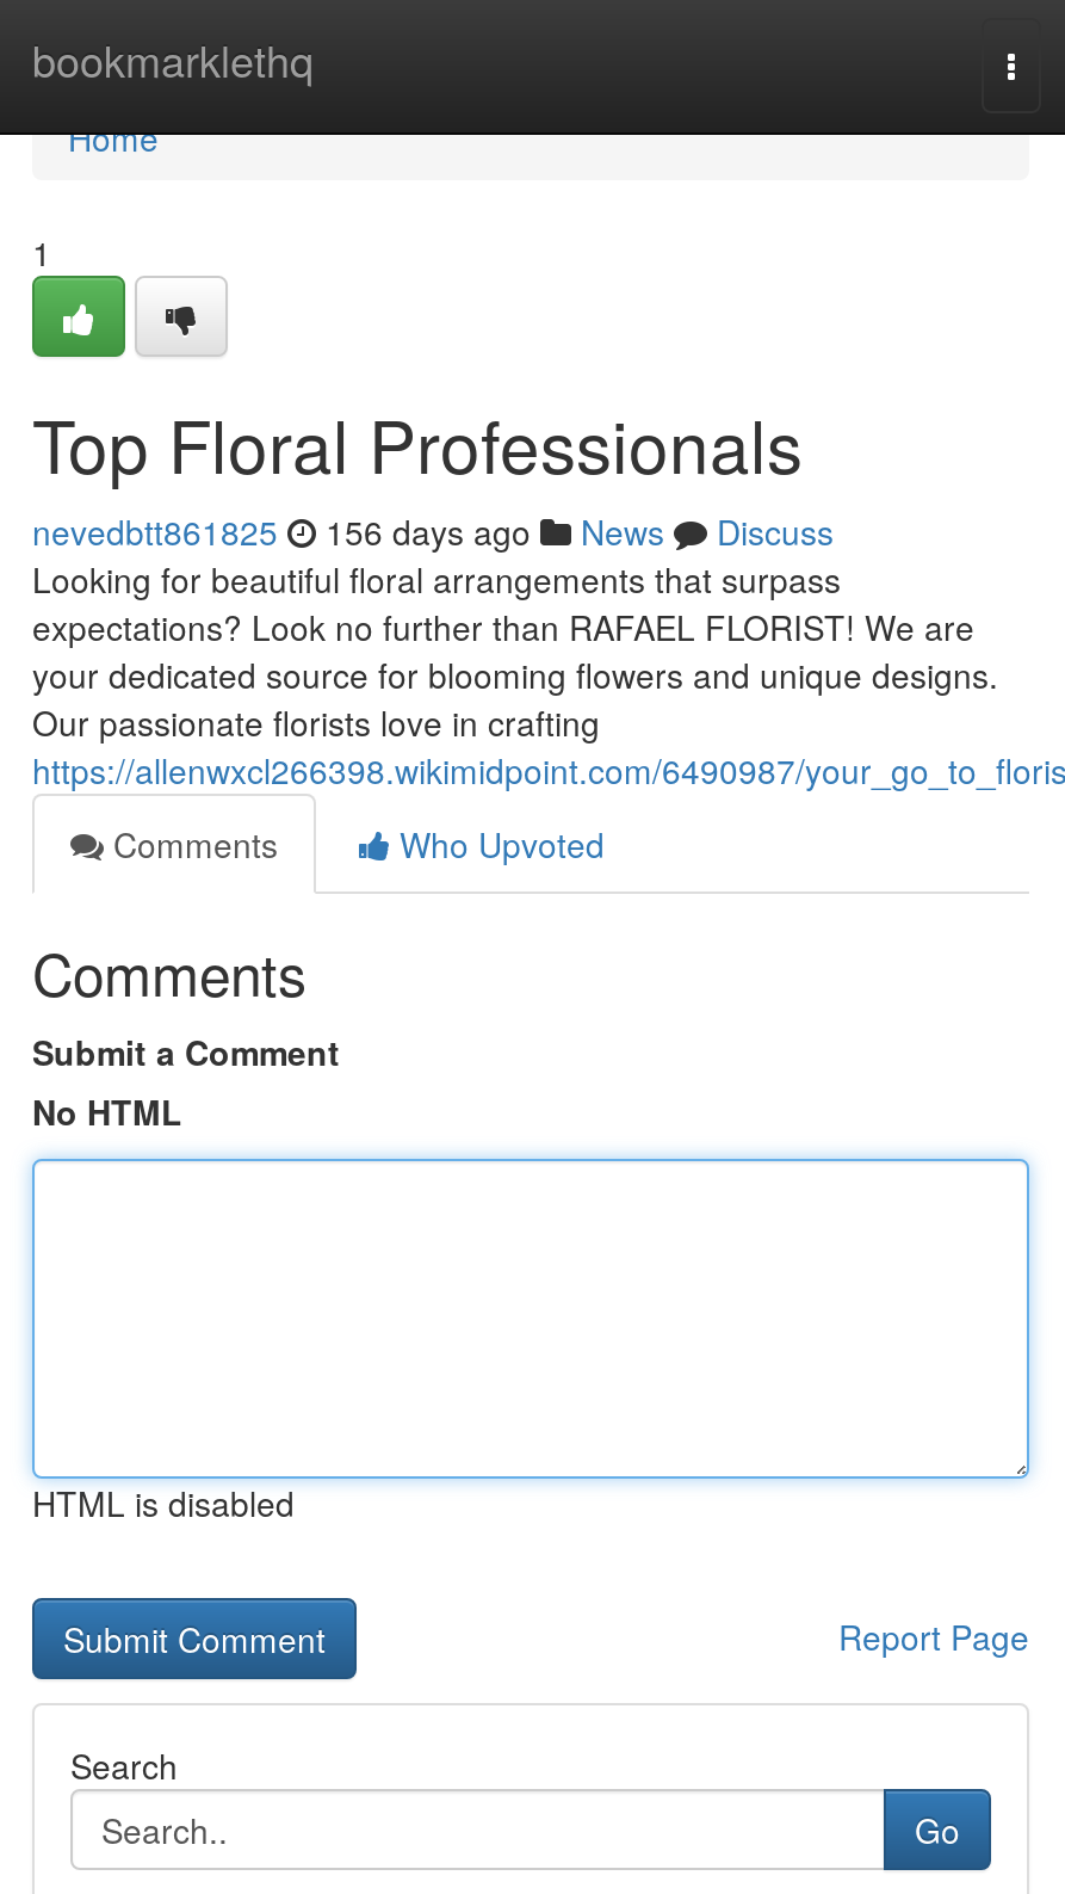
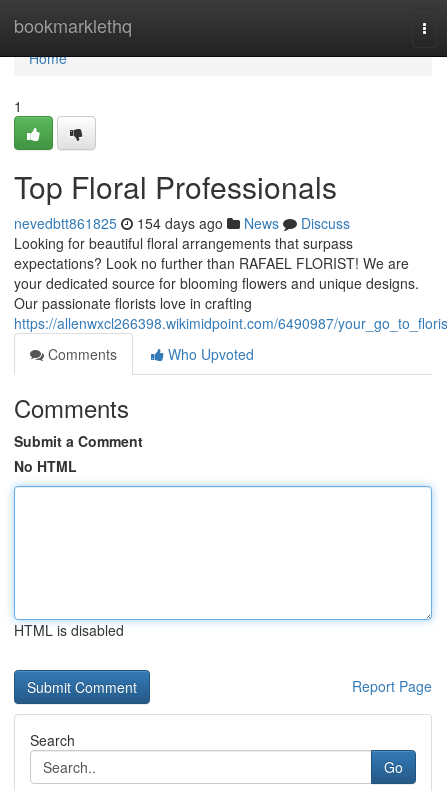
[32,507,834,555] nevedbtt861825 156 days ago News Discuss -> [14,213,350,233] nevedbtt861825 154 days ago News Discuss

